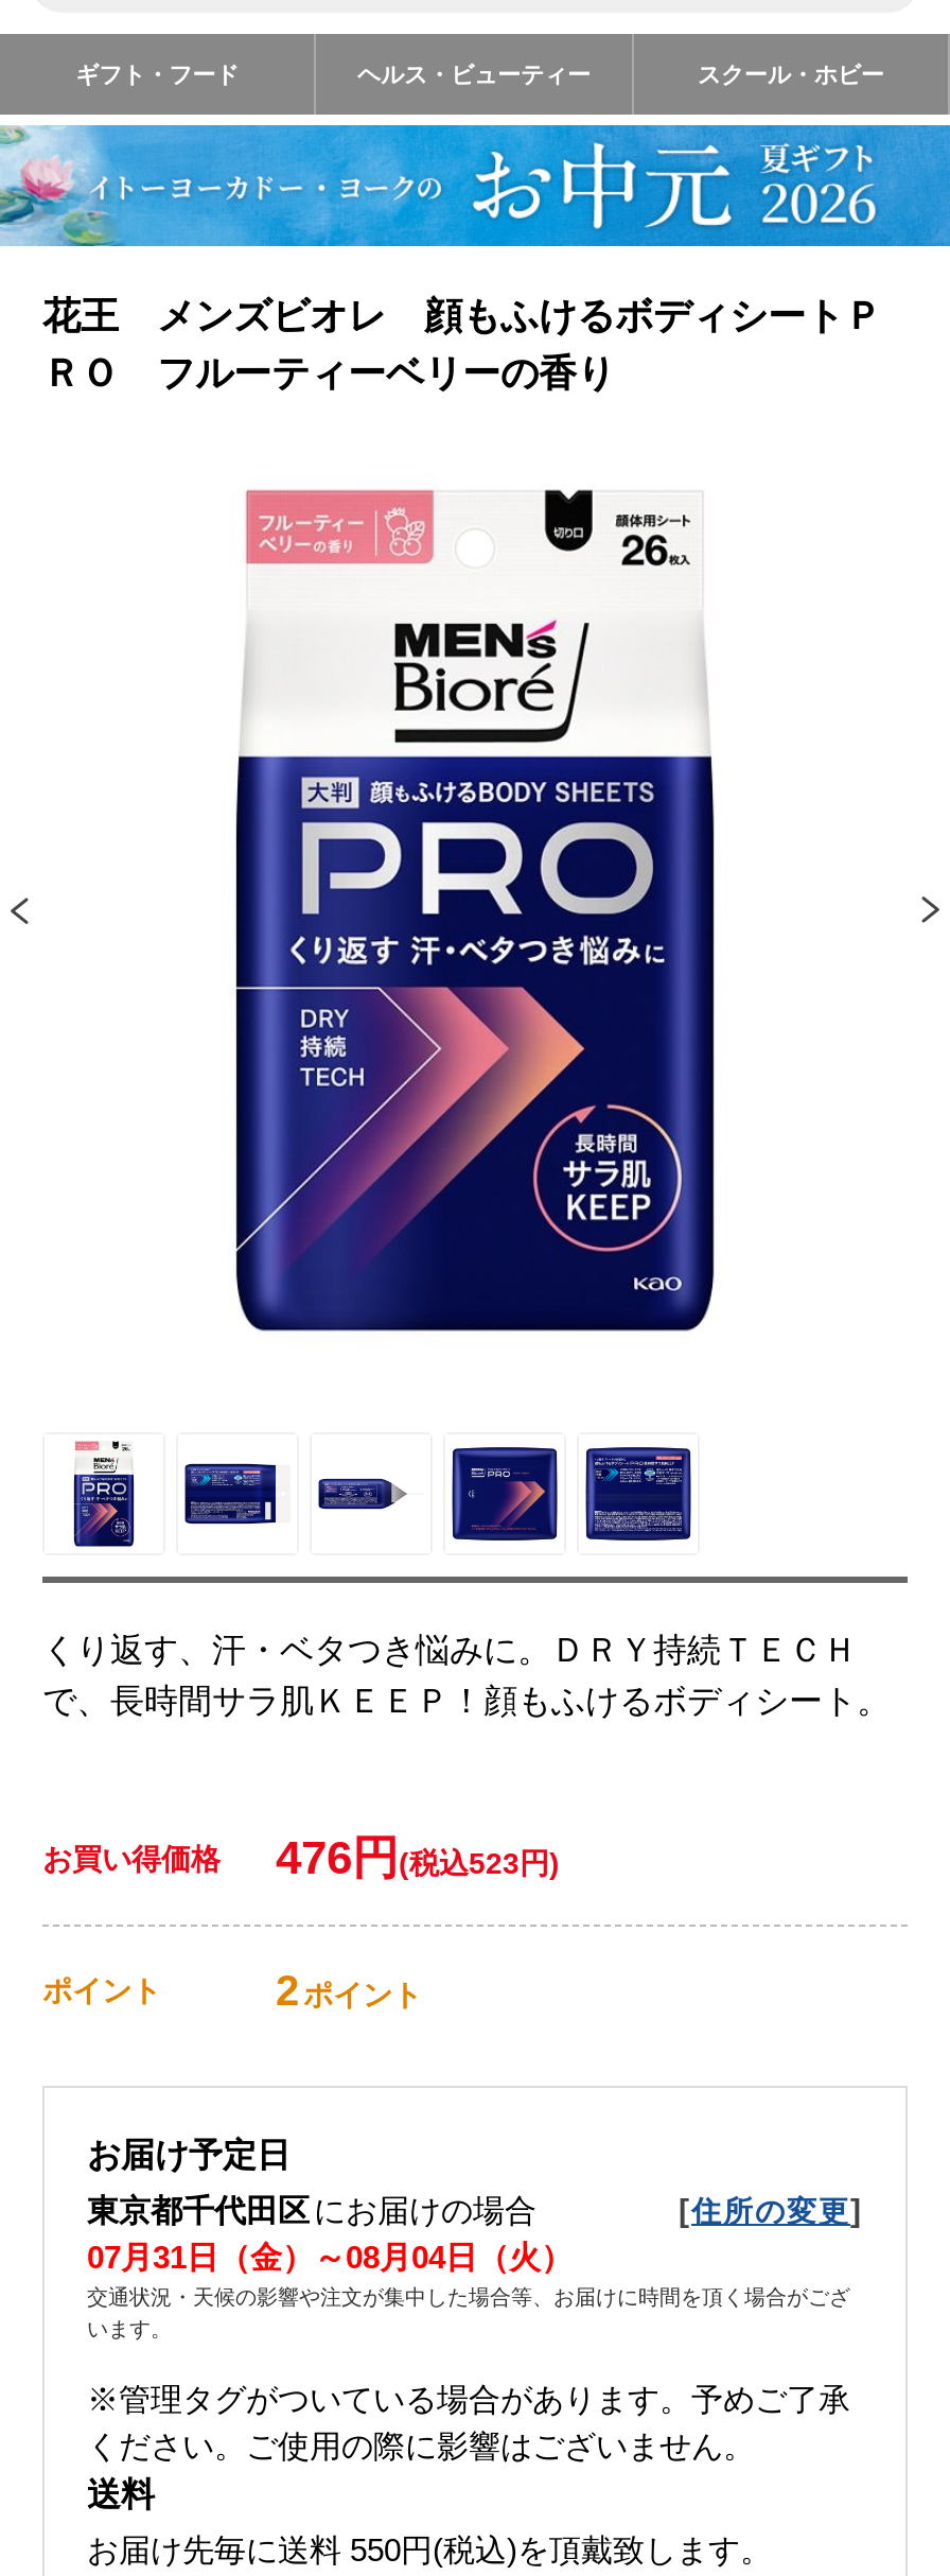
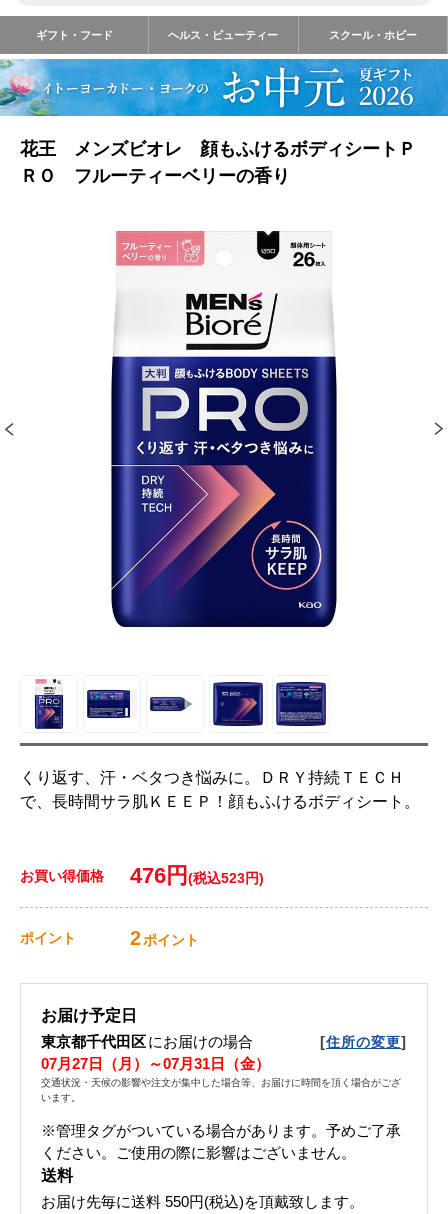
[87,2239,573,2275] 07月31日（金）～08月04日（火） -> [41,1055,270,1072] 07月27日（月）～07月31日（金）

